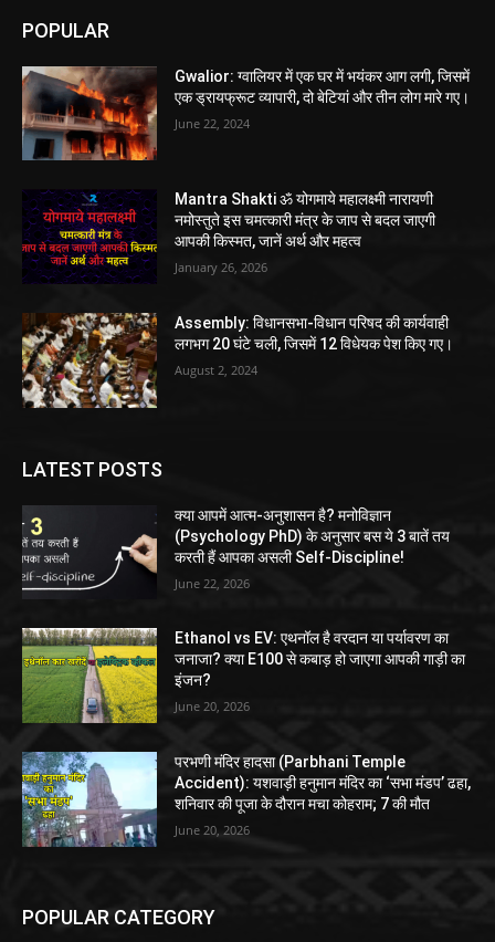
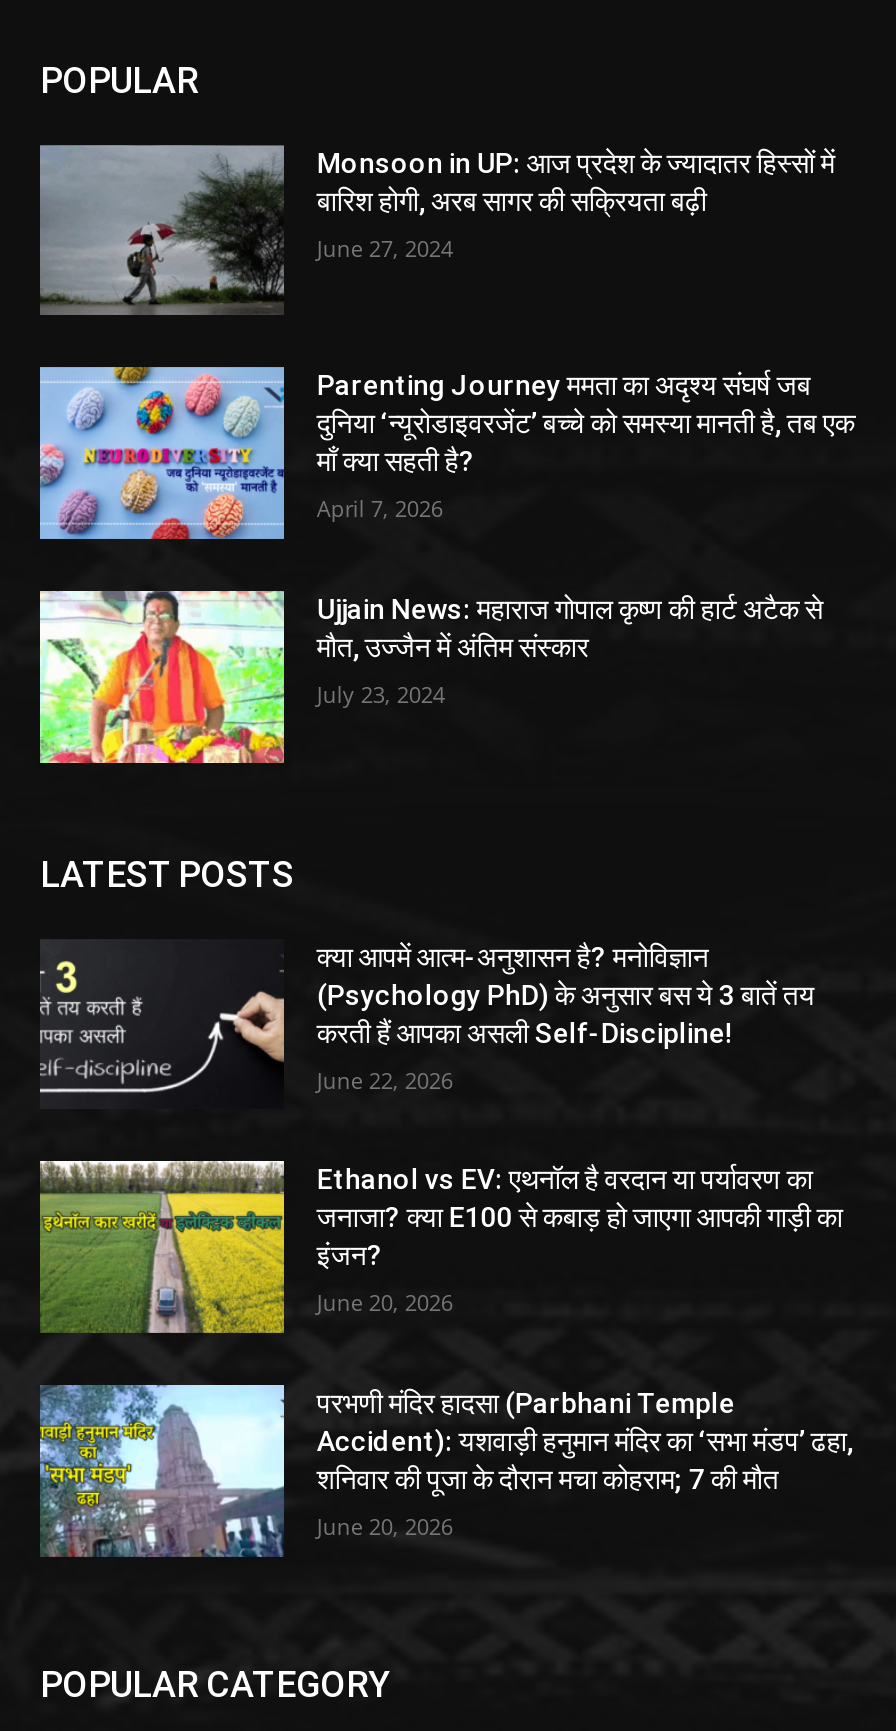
[21,66,470,161] [image] | Gwalior: ग्वालियर में एक घर में भयंकर आग लगी, जिसमें | एक ड्रायफ्रूट व्यापारी, दो बेटियां और तीन लोग मारे गए। -> [38,145,835,315] [image] | Monsoon in UP: आज प्रदेश के ज्यादातर हिस्सों में | बारिश होगी, अरब सागर की सक्रियता बढ़ी
[175,114,250,131] June 22, 2024 -> [317,232,453,262] June 27, 2024
[22,189,436,284] [image] | Mantra Shakti ॐ योगमाये महालक्ष्मी नारायणी | नमोस्तुते इस चमत्कारी मंत्र के जाप से बदल जाएगी | आपकी किस्मत, जानें अर्थ और महत्व -> [38,365,855,541] [image] | Parenting Journey ममता का अदृश्य संघर्ष जब | दुनिया ‘न्यूरोडाइवरजेंट’ बच्चे को समस्या मानती है, तब एक | माँ क्या सहती है?
[175,259,268,276] January 26, 2026 -> [317,493,443,523] April 7, 2026
[21,313,453,409] [image] | Assembly: विधानसभा-विधान परिषद की कार्यवाही | लगभग 20 घंटे चली, जिसमें 12 विधेयक पेश किए गए। -> [38,589,823,765] [image] | Ujjain News: महाराज गोपाल कृष्ण की हार्ट अटैक से | मौत, उज्जैन में अंतिम संस्कार
[175,361,258,378] August 2, 2024 -> [317,679,445,709] July 23, 2024

